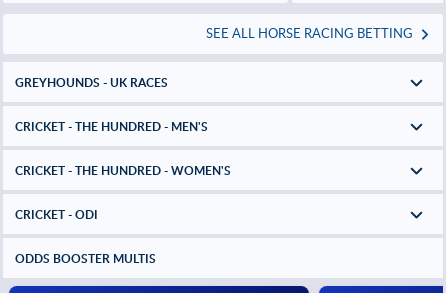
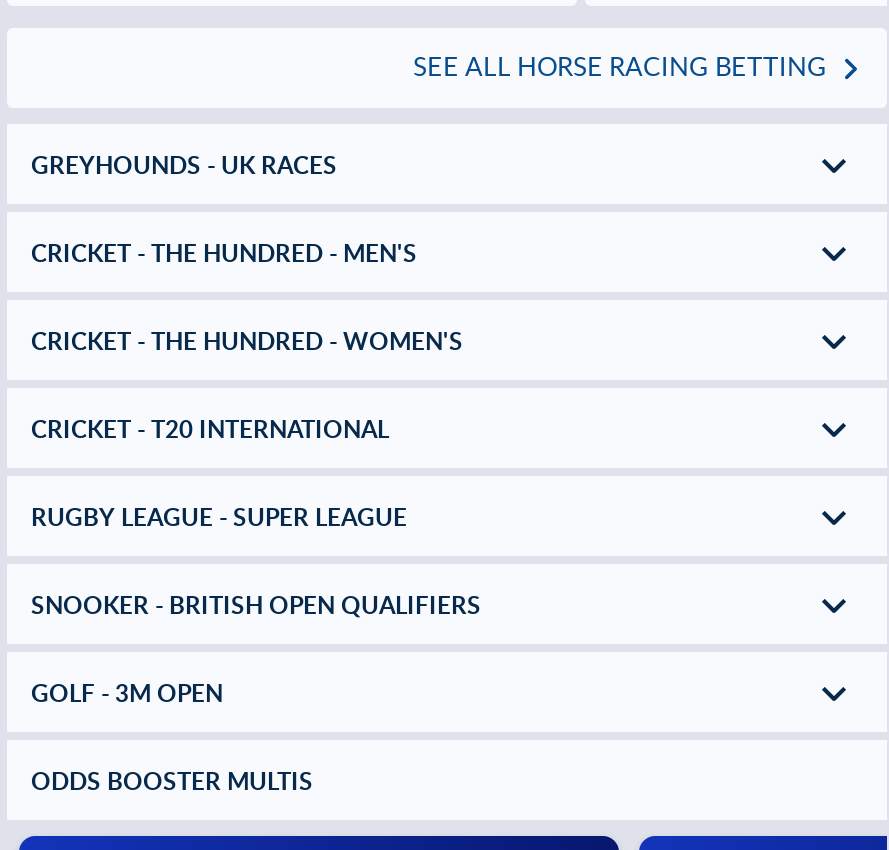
[15,206,98,223] CRICKET - ODI -> [31,411,481,709] CRICKET - T20 INTERNATIONAL | RUGBY LEAGUE - SUPER LEAGUE | SNOOKER - BRITISH OPEN QUALIFIERS | GOLF - 3M OPEN

